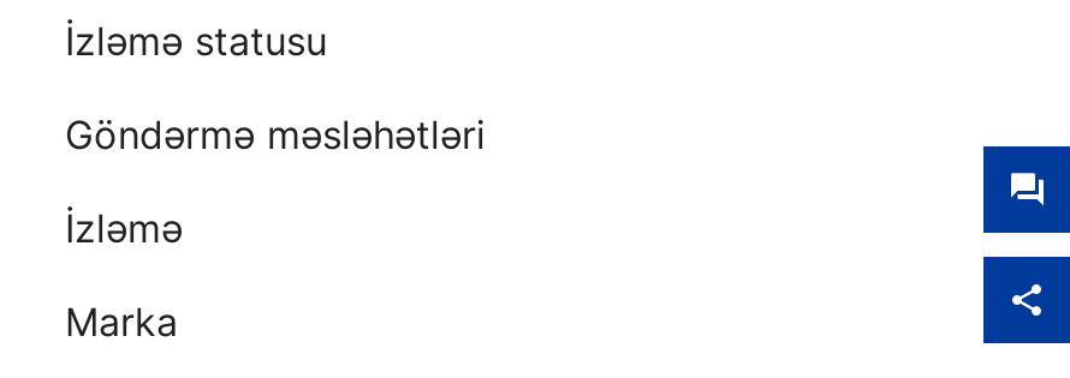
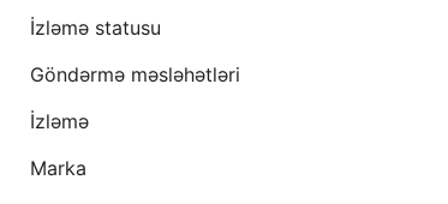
[981,144,1063,235] [image] -> none
[981,254,1063,346] [image] -> none

